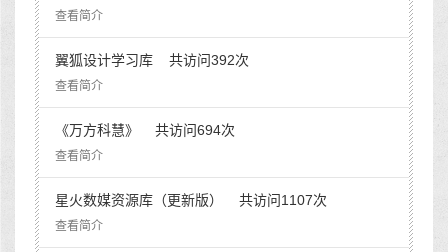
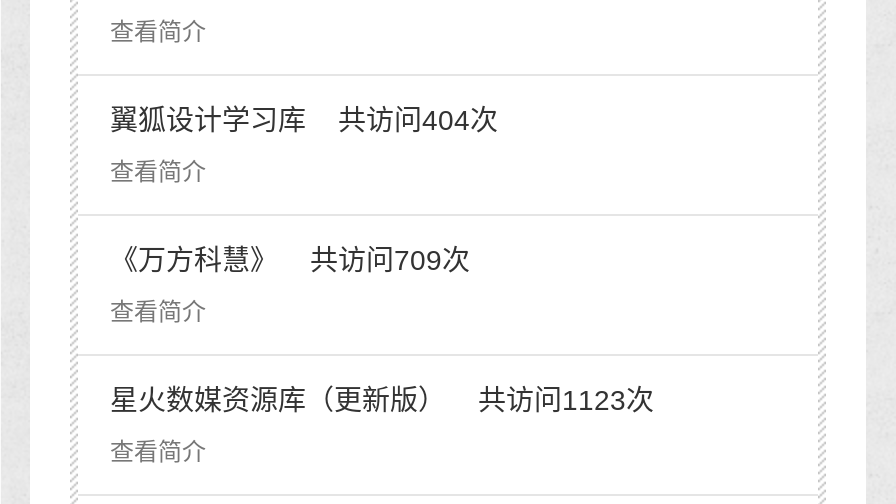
[55,52,249,68] 翼狐设计学习库 共访问392次 -> [110,104,498,136] 翼狐设计学习库 共访问404次
[55,122,235,138] 《万方科慧》 共访问694次 -> [110,244,470,276] 《万方科慧》 共访问709次
[55,192,327,208] 星火数媒资源库（更新版） 共访问1107次 -> [110,384,654,416] 星火数媒资源库（更新版） 共访问1123次

